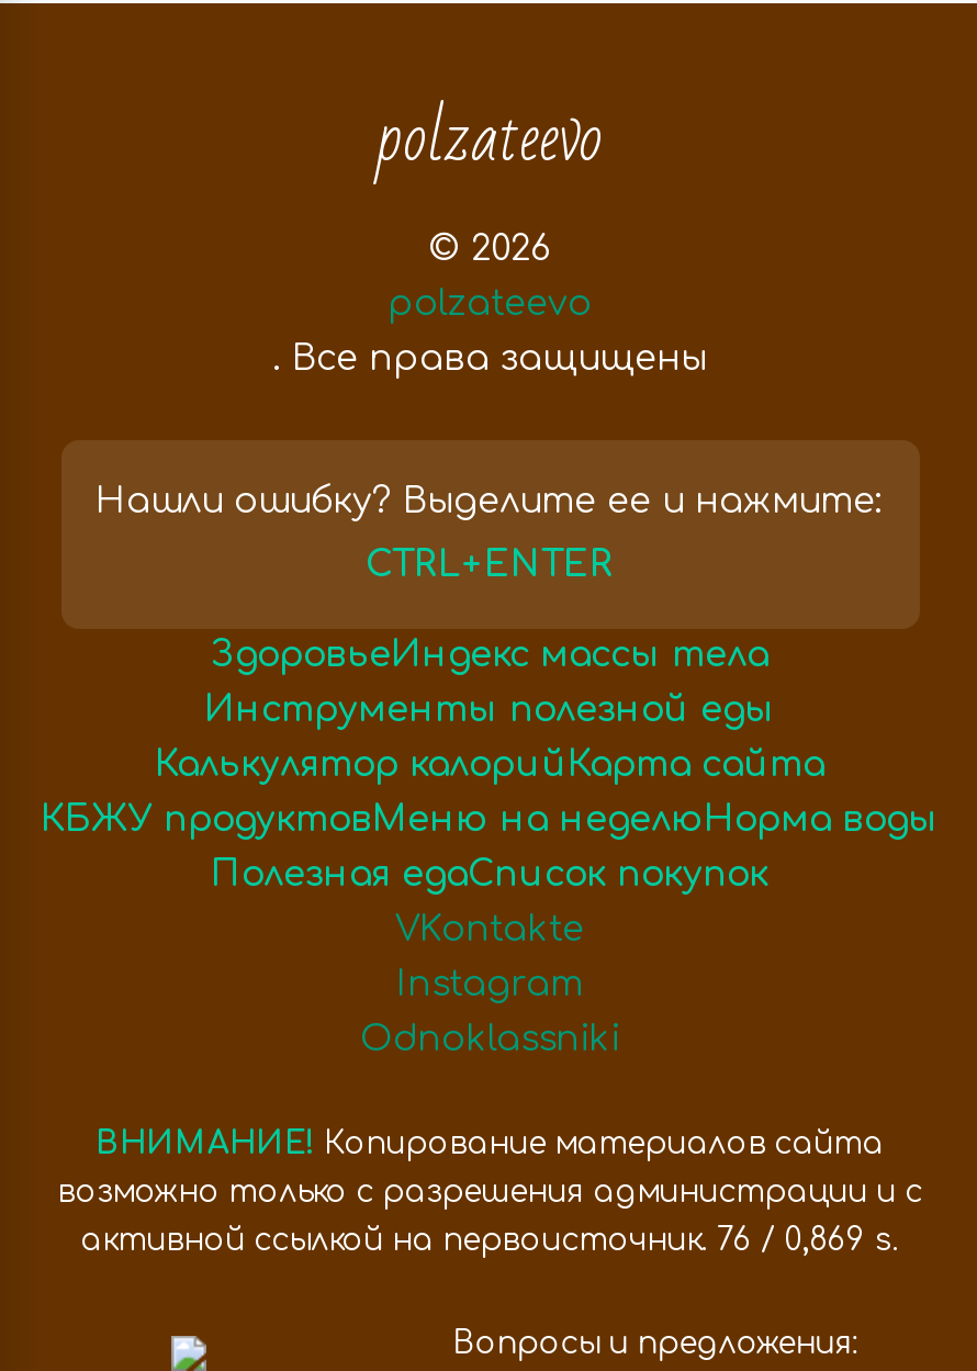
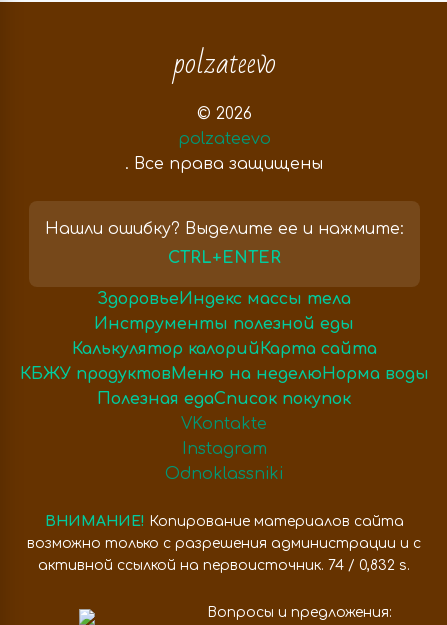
[80,1223,899,1256] активной ссылкой на первоисточник. 76 / 0,869 s. -> [38,558,410,573] активной ссылкой на первоисточник. 74 / 0,832 s.

